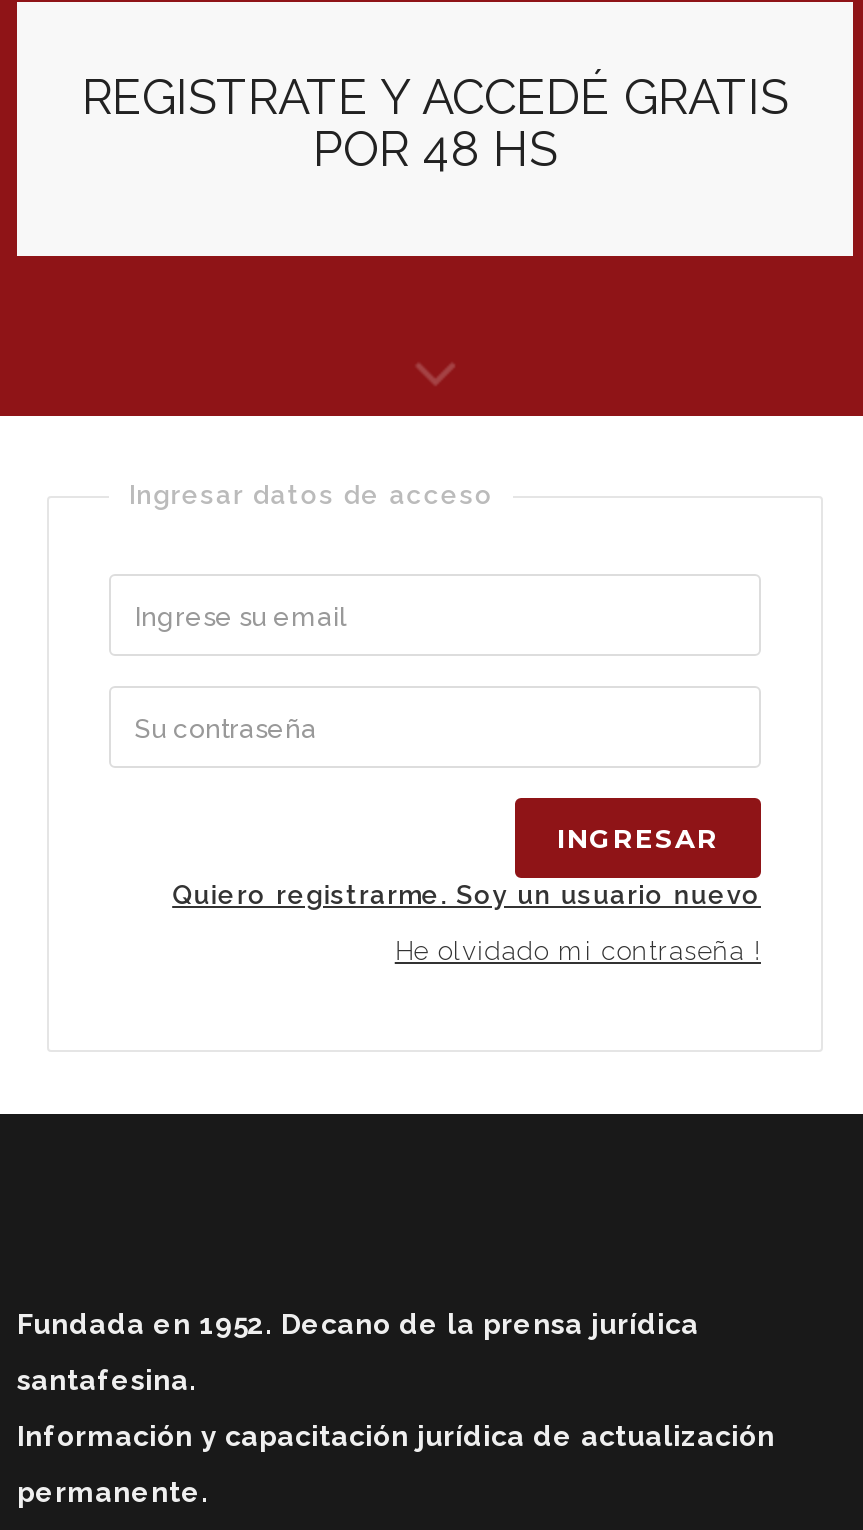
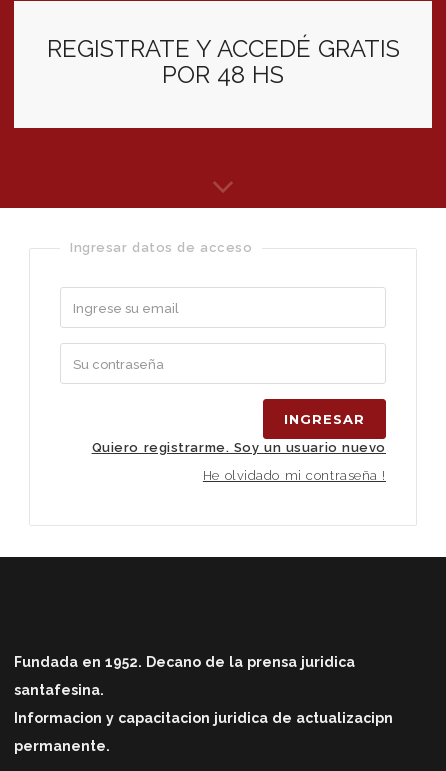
[17,1308,699,1340] Fundada en 1952. Decano de la prensa jurídica -> [14,654,355,670] Fundada en 1952. Decano de la prensa juridica
[17,1420,775,1452] Información y capacitación jurídica de actualización -> [14,710,393,726] Informacion y capacitacion juridica de actualizacipn

